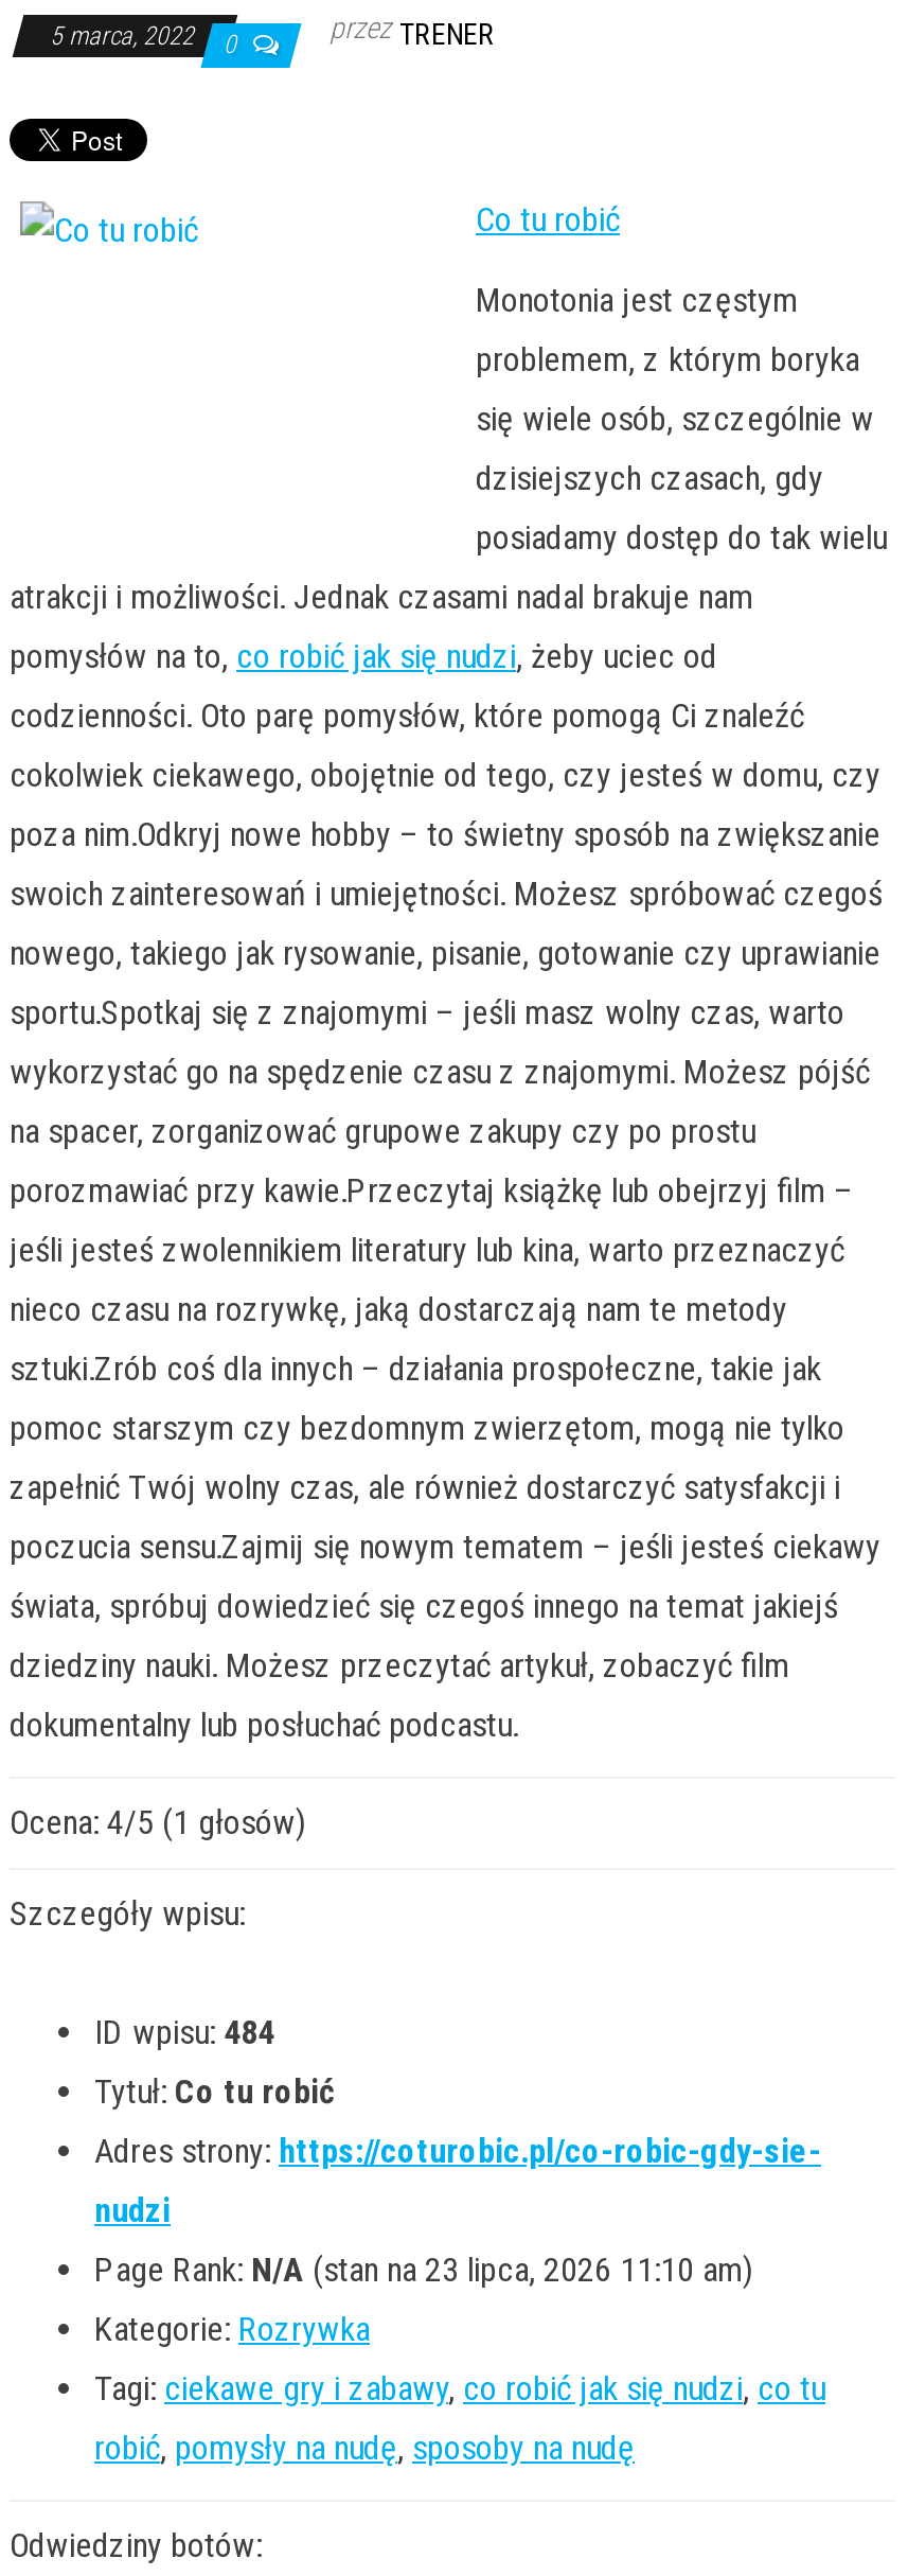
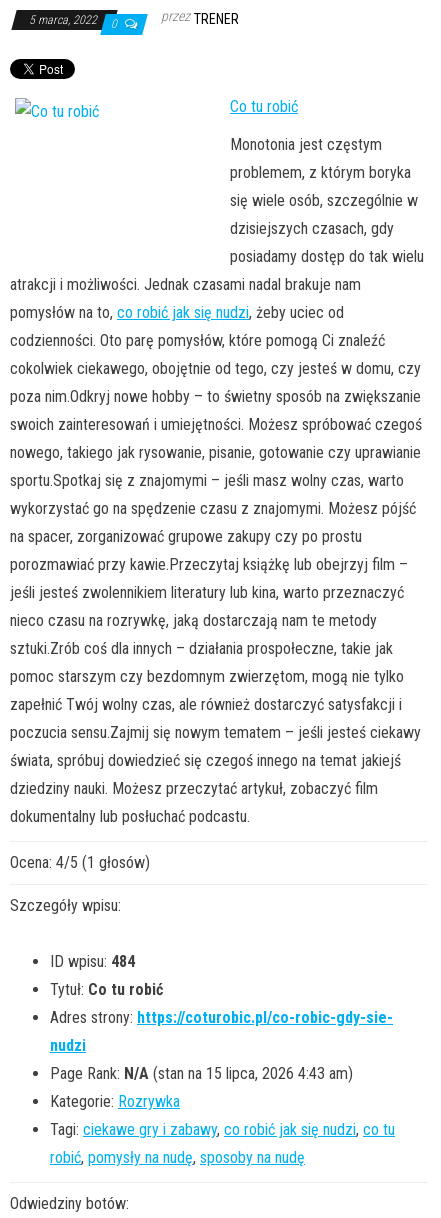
[94,2249,753,2290] Page Rank: N/A (stan na 23 lipca, 2026 11:10 am) -> [50,1064,353,1083] Page Rank: N/A (stan na 15 lipca, 2026 4:43 am)

